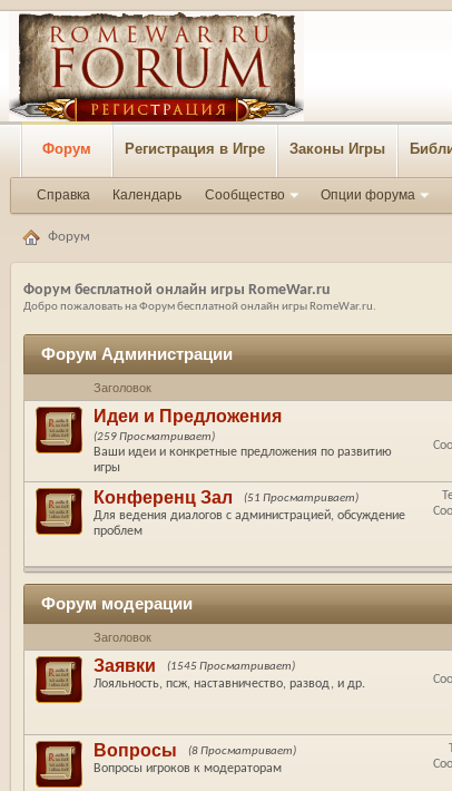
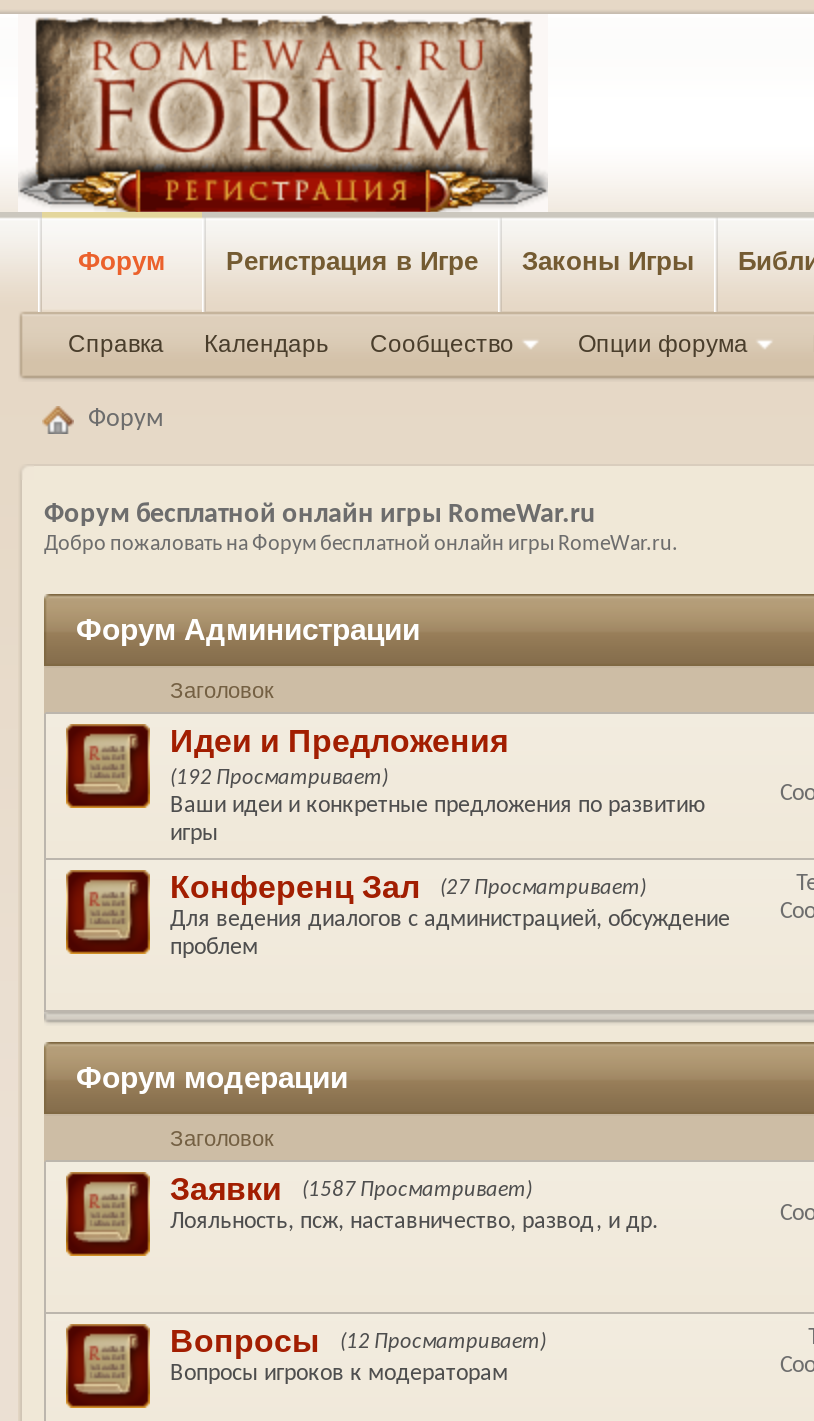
[94,431,215,443] (259 Просматривает) -> [170,768,388,790] (192 Просматривает)
[244,492,358,505] (51 Просматривает) -> [440,878,646,900] (27 Просматривает)
[167,661,295,673] (1545 Просматривает) -> [302,1180,532,1202] (1587 Просматривает)
[188,745,296,758] (8 Просматривает) -> [340,1332,546,1354] (12 Просматривает)

